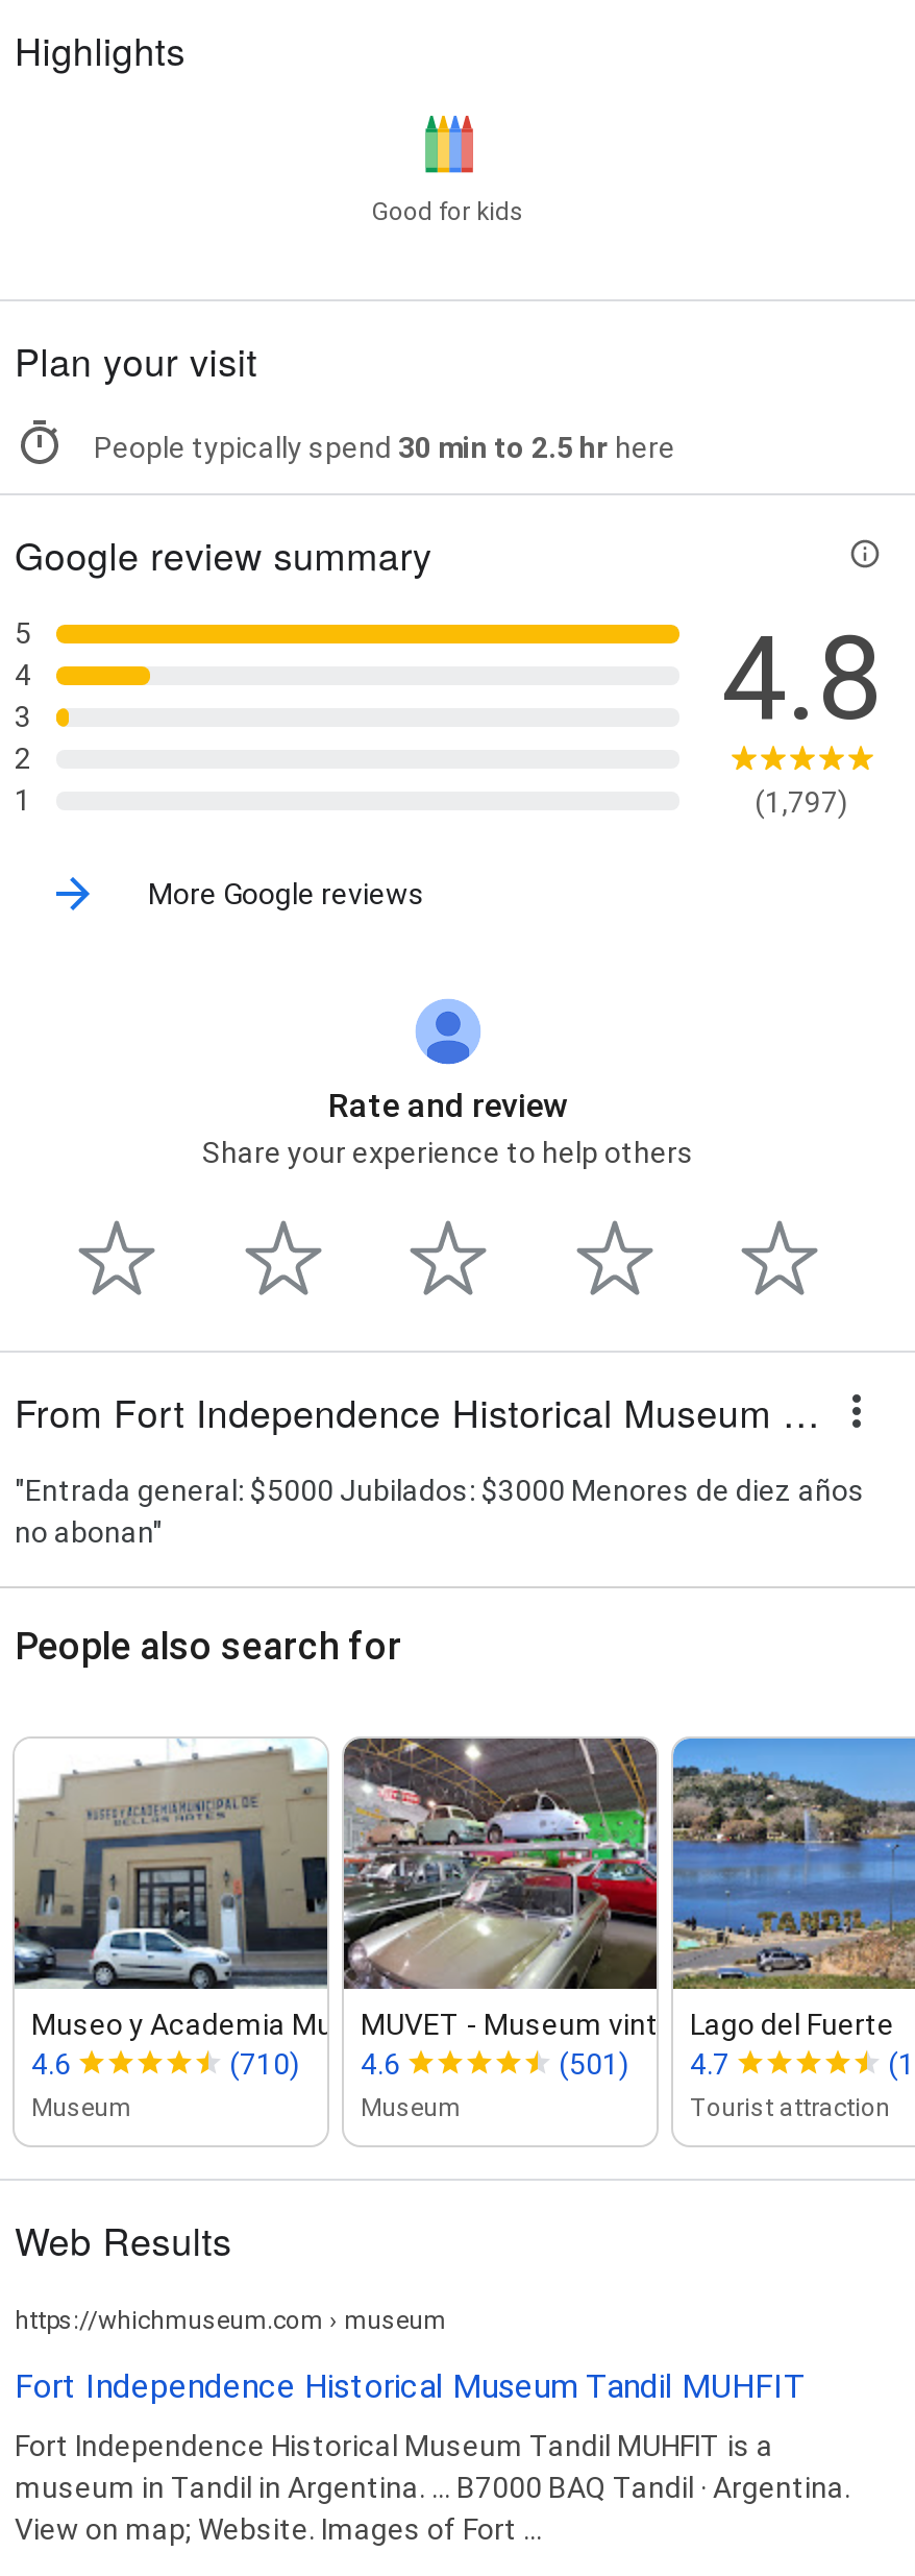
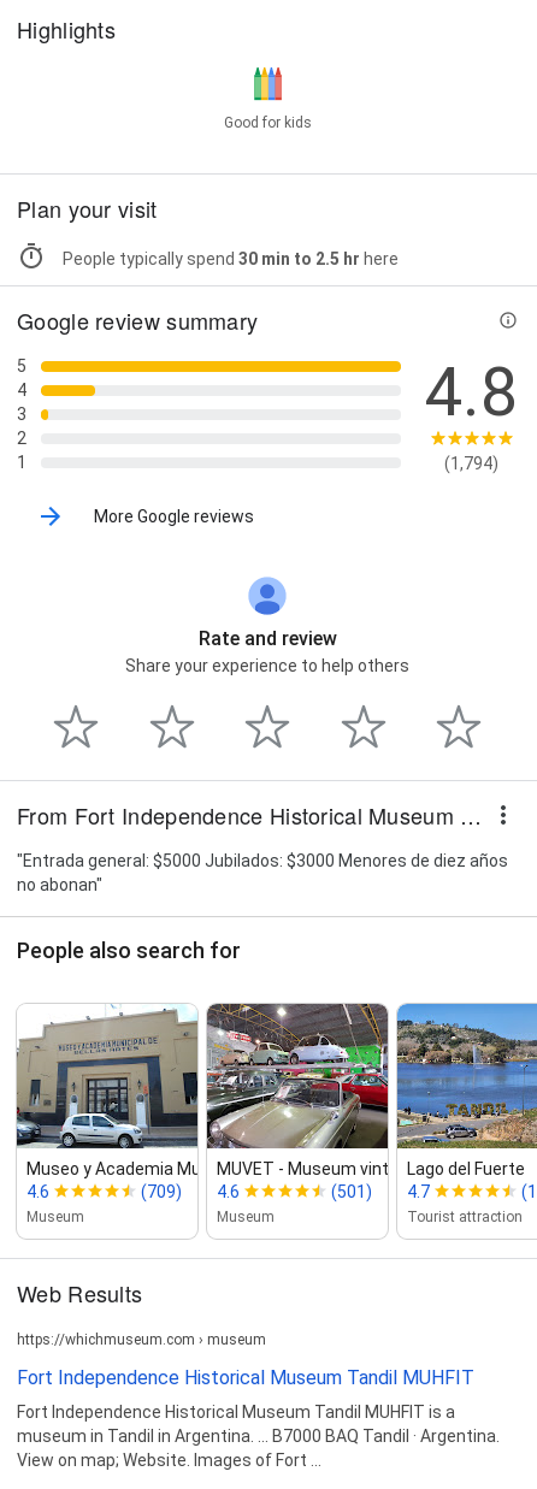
[755,785,848,818] (1,797) -> [444,453,498,473] (1,794)
[229,2047,400,2080] (710) 4.6 -> [141,1182,240,1201] (709) 4.6

